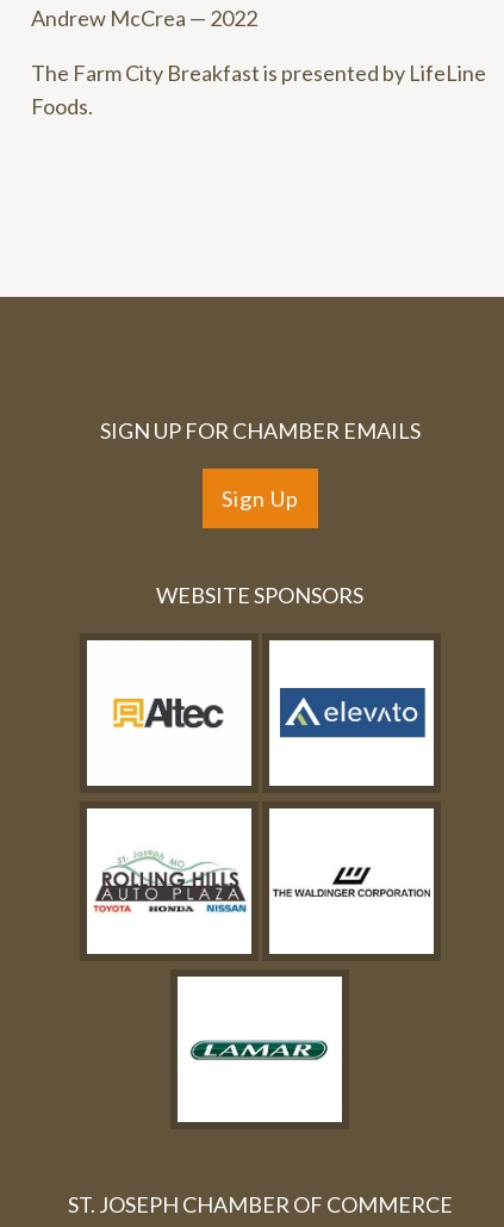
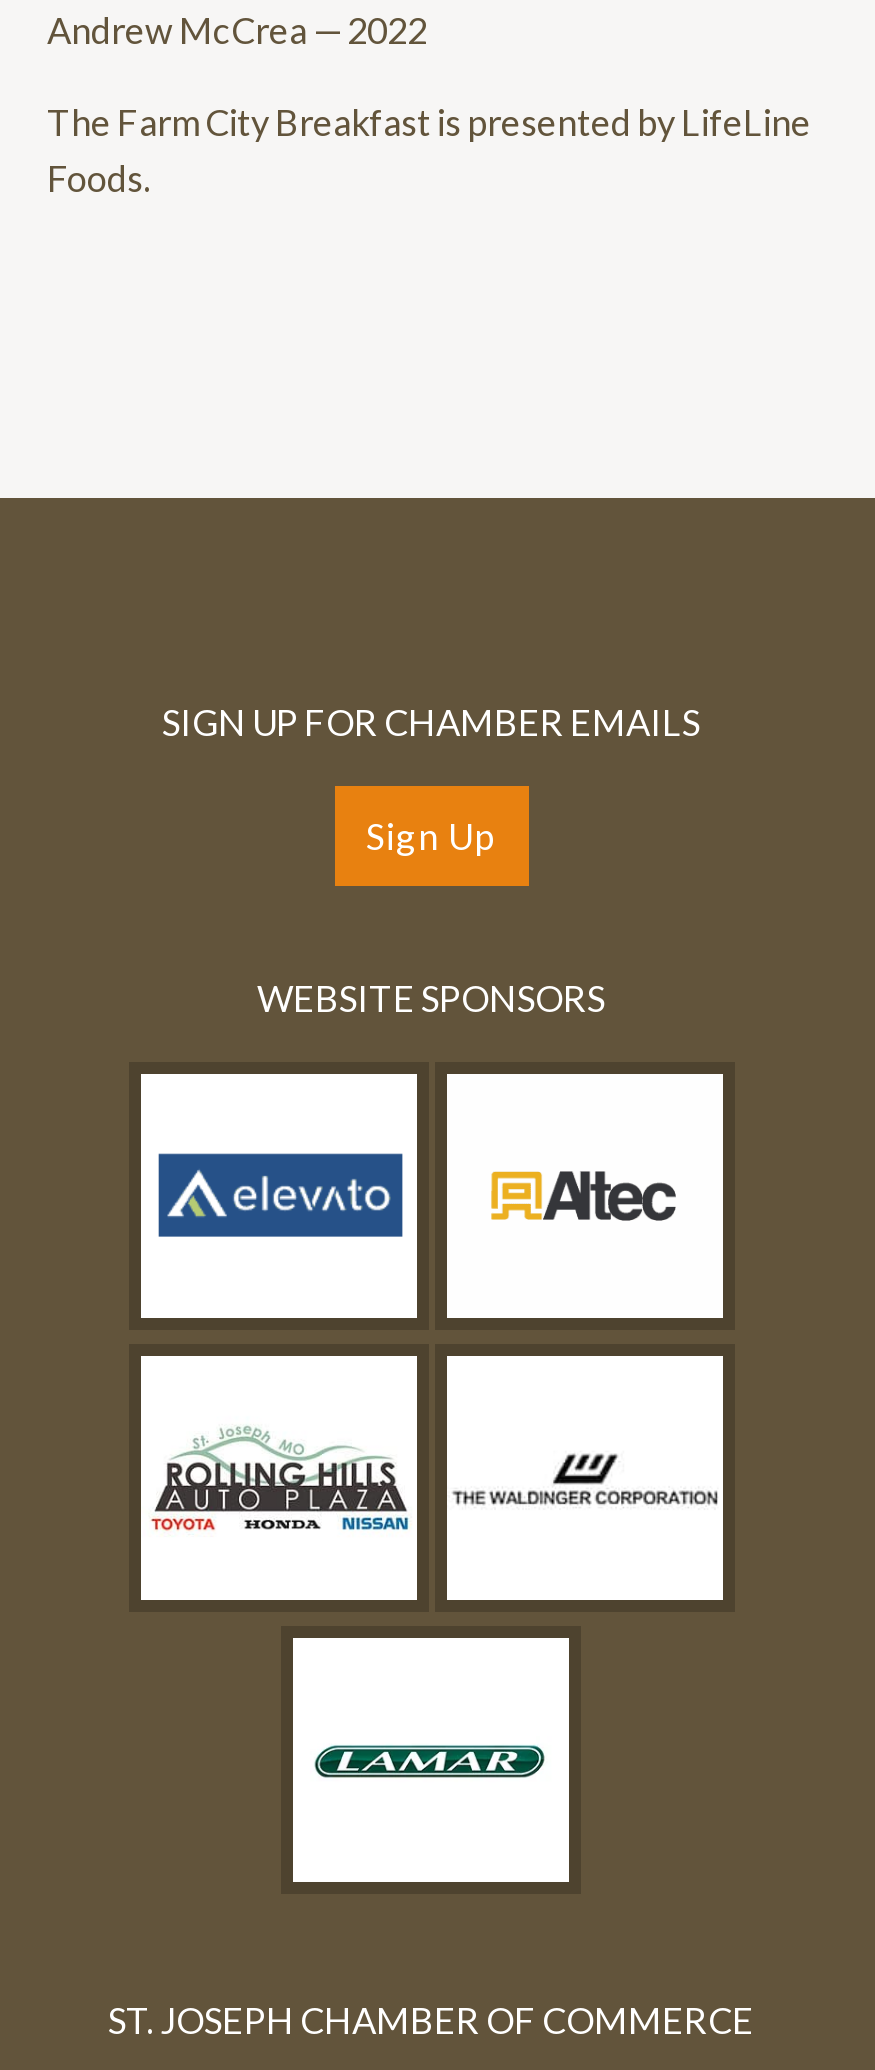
[98,688,243,738] [image] -> [157,1152,405,1240] [image]
[279,687,427,739] [image] -> [465,1154,709,1238] [image]

